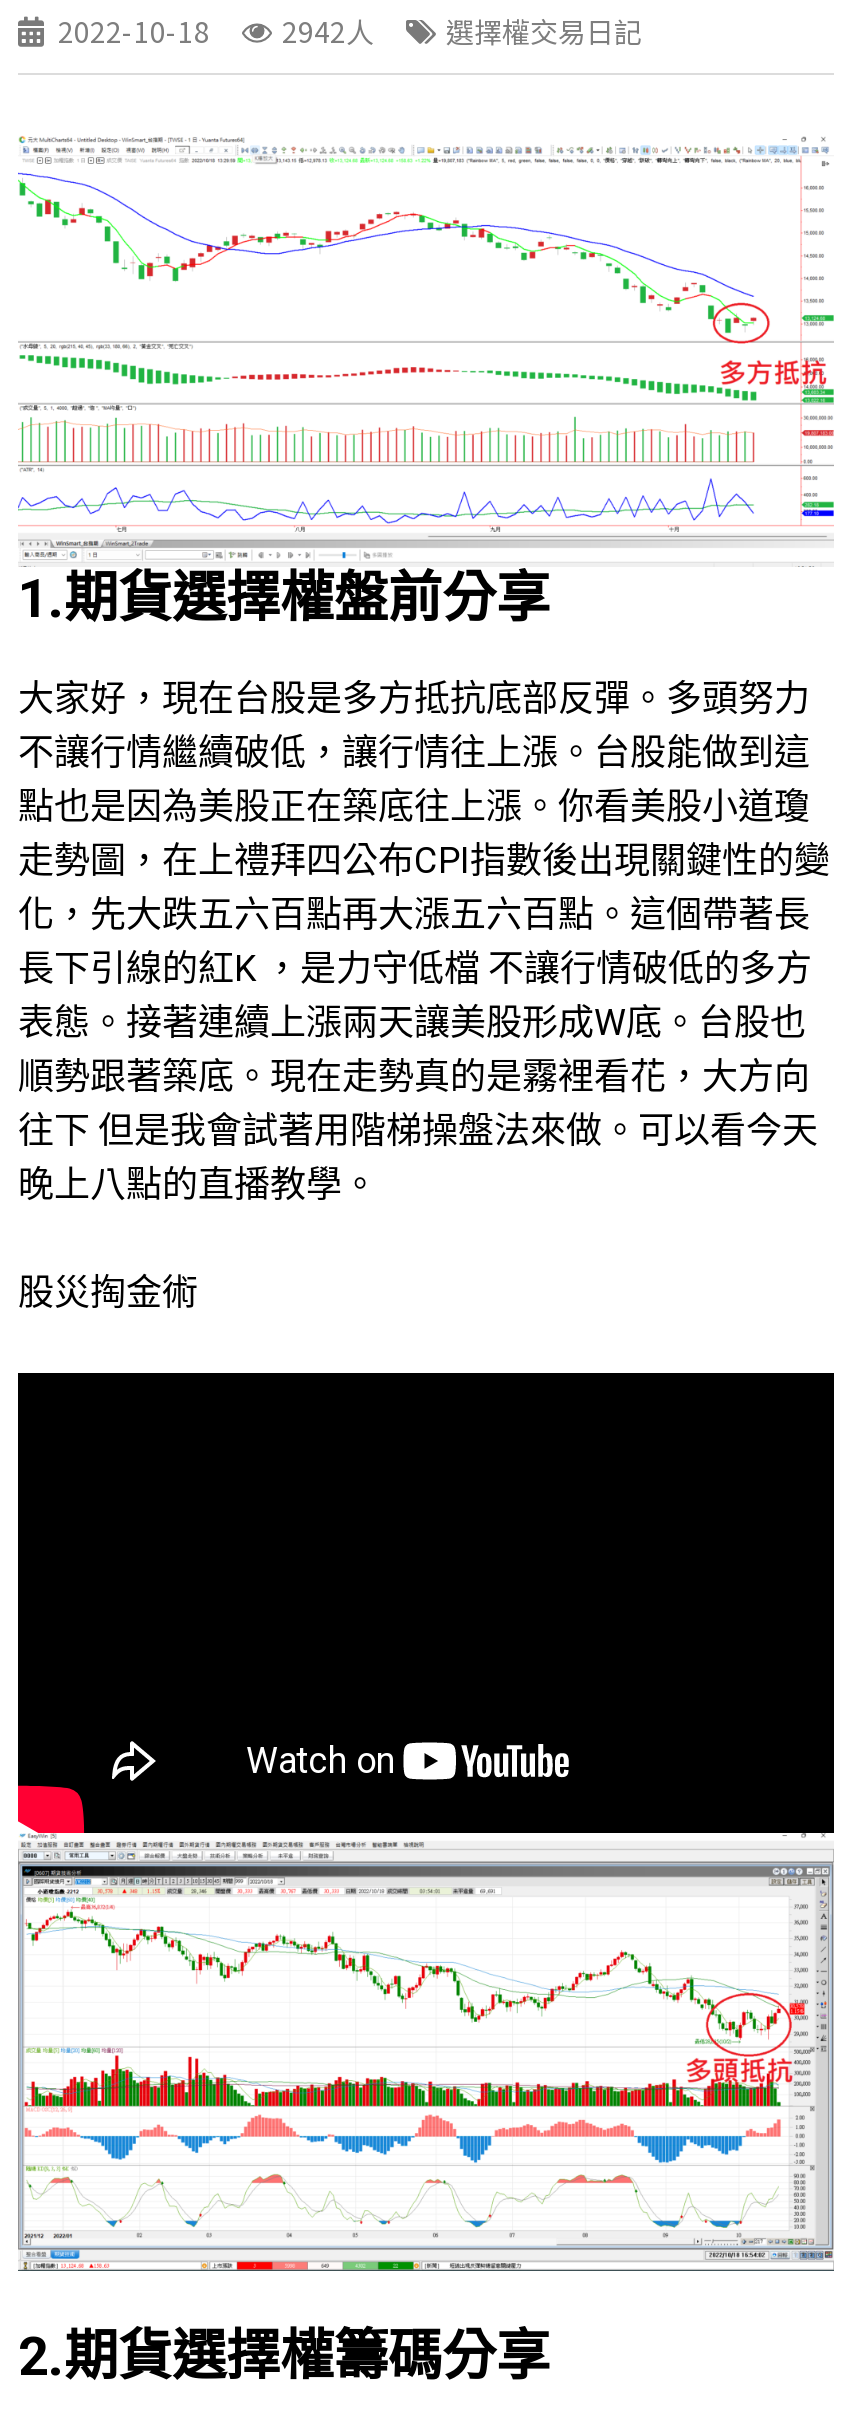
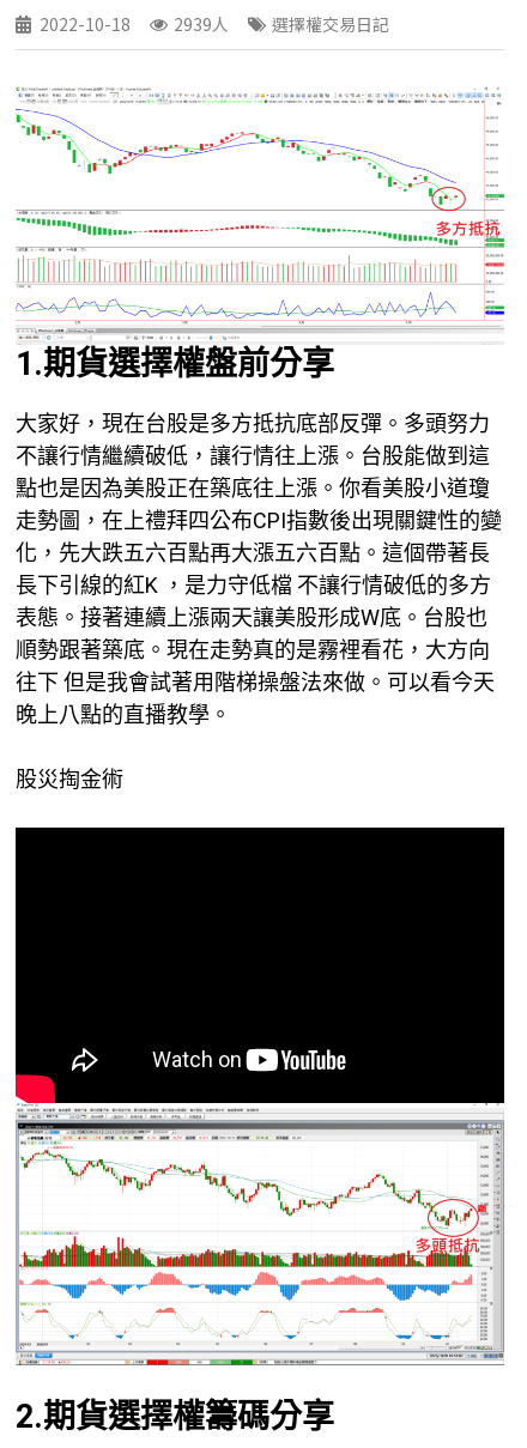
[58,11,642,51] 2022-10-18 2942人 選擇權交易日記 -> [40,12,389,36] 2022-10-18 2939人 選擇權交易日記

